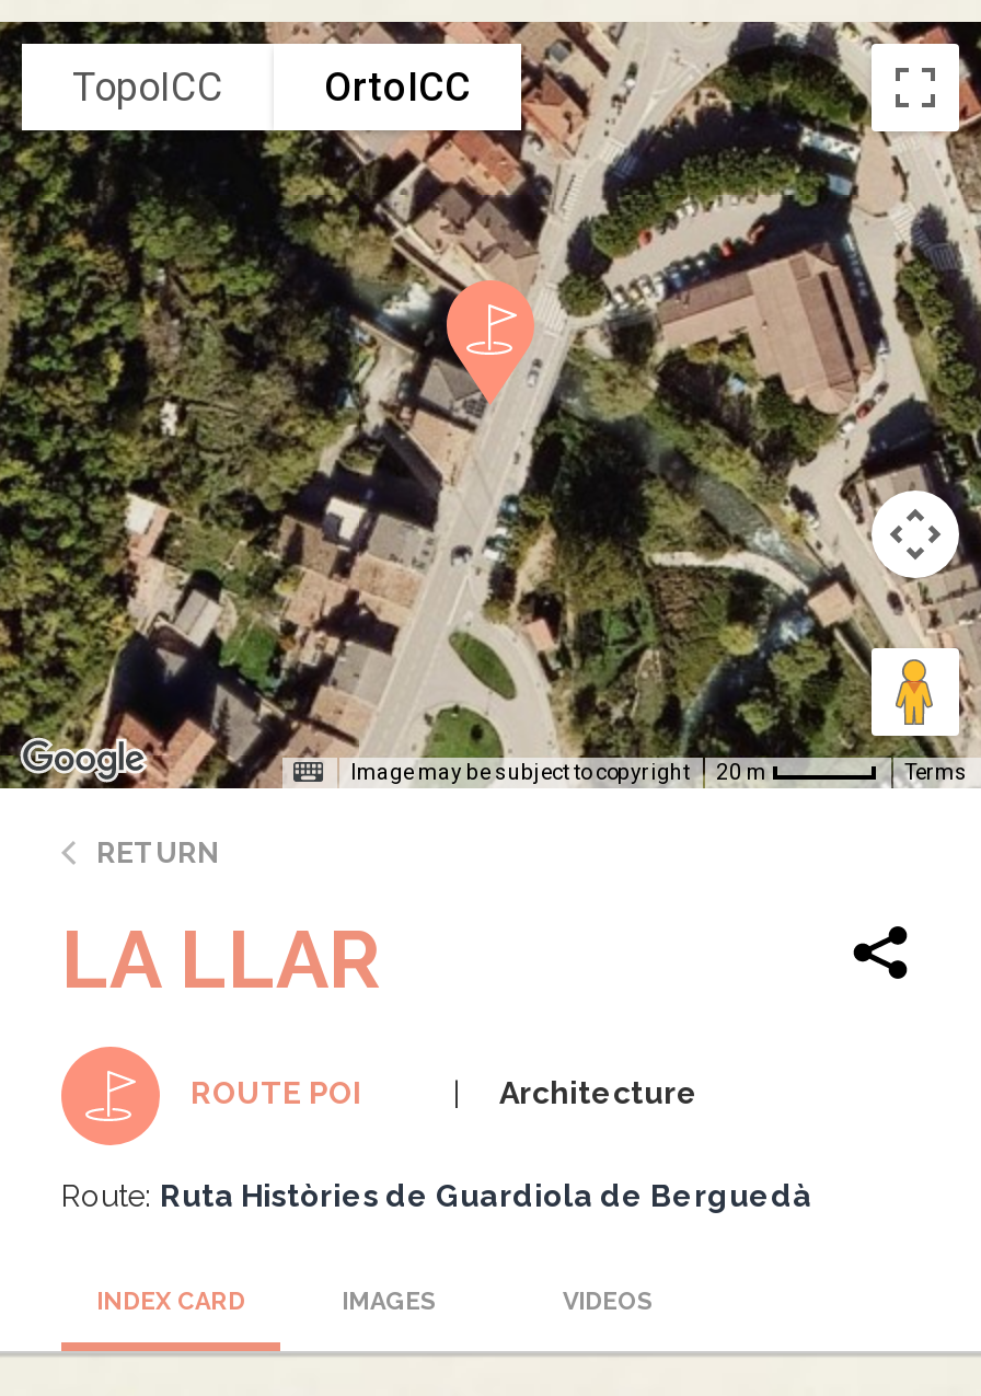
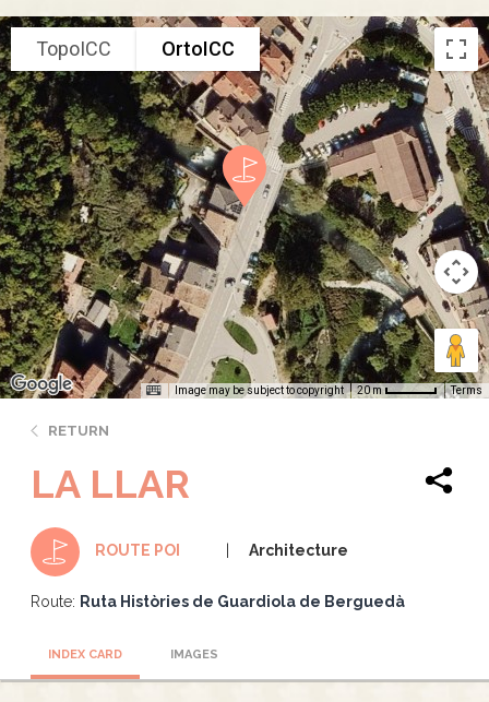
[563,1287,655,1315] VIDEOS -> none

